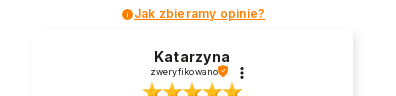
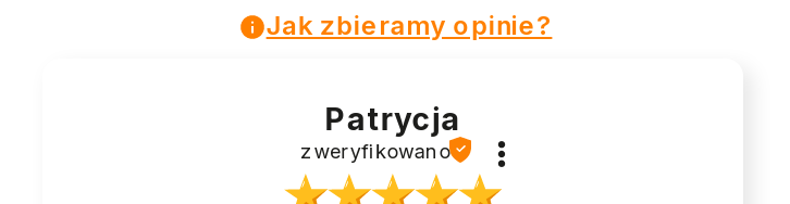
[154,47,230,64] Katarzyna -> [324,99,461,136] Patrycja

